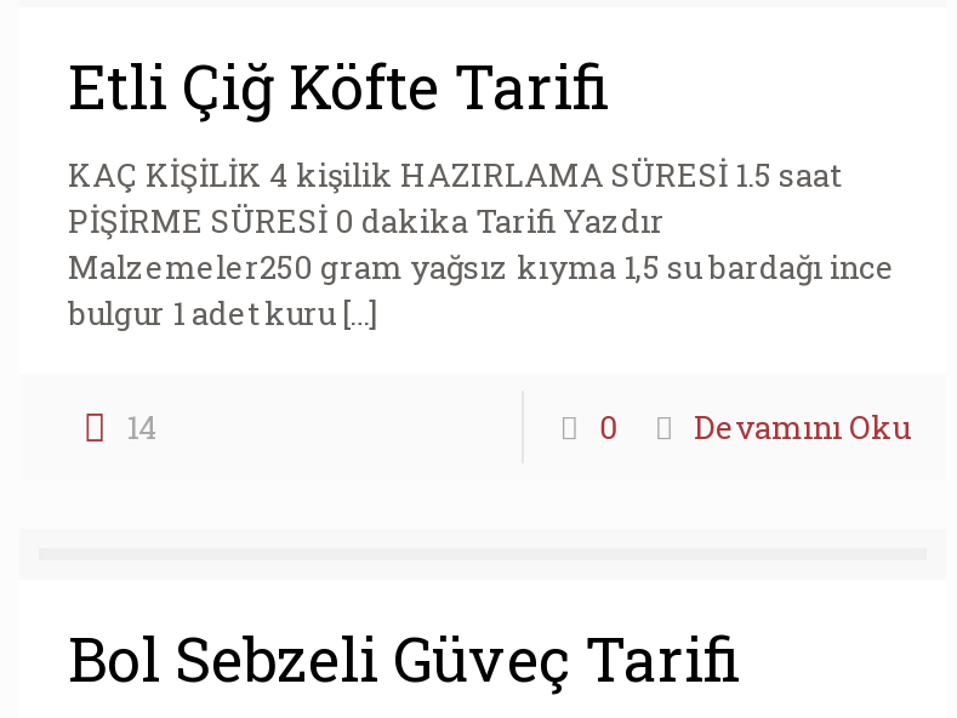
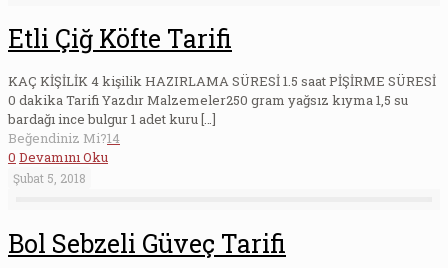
[68,153,910,449] KAÇ KİŞİLİK 4 kişilik HAZIRLAMA SÜRESİ 1.5 saat | PİŞİRME SÜRESİ 0 dakika Tarifi Yazdır | Malzemeler250 gram yağsız kıyma 1,5 su bardağı ince | bulgur 1 adet kuru […] | 14 | 0 | Devamını Oku -> [8,72,436,186] KAÇ KİŞİLİK 4 kişilik HAZIRLAMA SÜRESİ 1.5 saat PİŞİRME SÜRESİ | 0 dakika Tarifi Yazdır Malzemeler250 gram yağsız kıyma 1,5 su | bardağı ince bulgur 1 adet kuru […] | Beğendiniz Mi?14 | 0 Devamını Oku | Şubat 5, 2018

